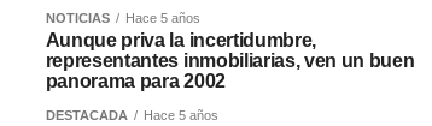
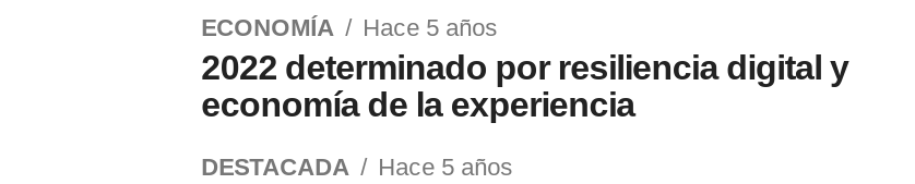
[45,11,109,26] NOTICIAS -> [201,13,335,39] ECONOMÍA
[45,30,415,92] Aunque priva la incertidumbre, | representantes inmobiliarias, ven un buen | panorama para 2002 -> [201,48,849,122] 2022 determinado por resiliencia digital y | economía de la experiencia

